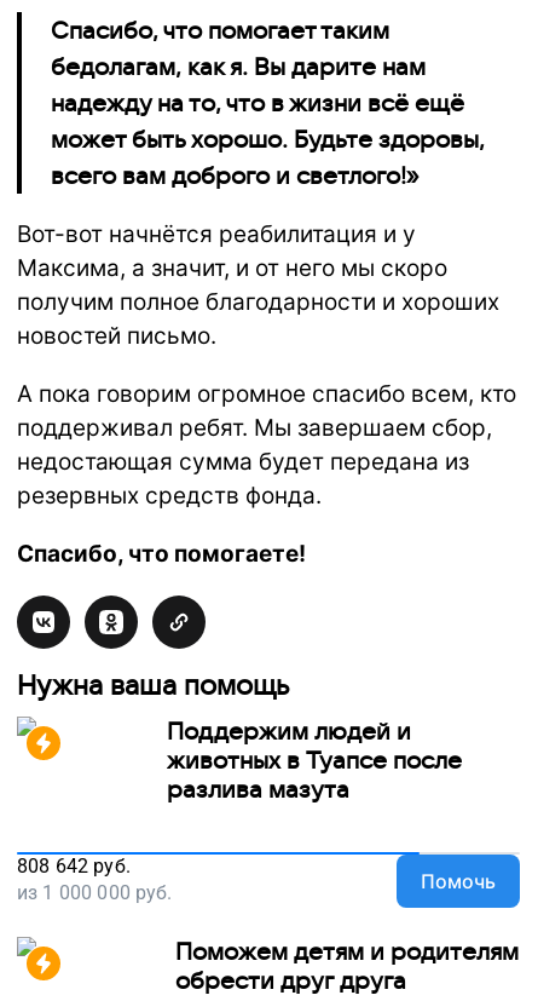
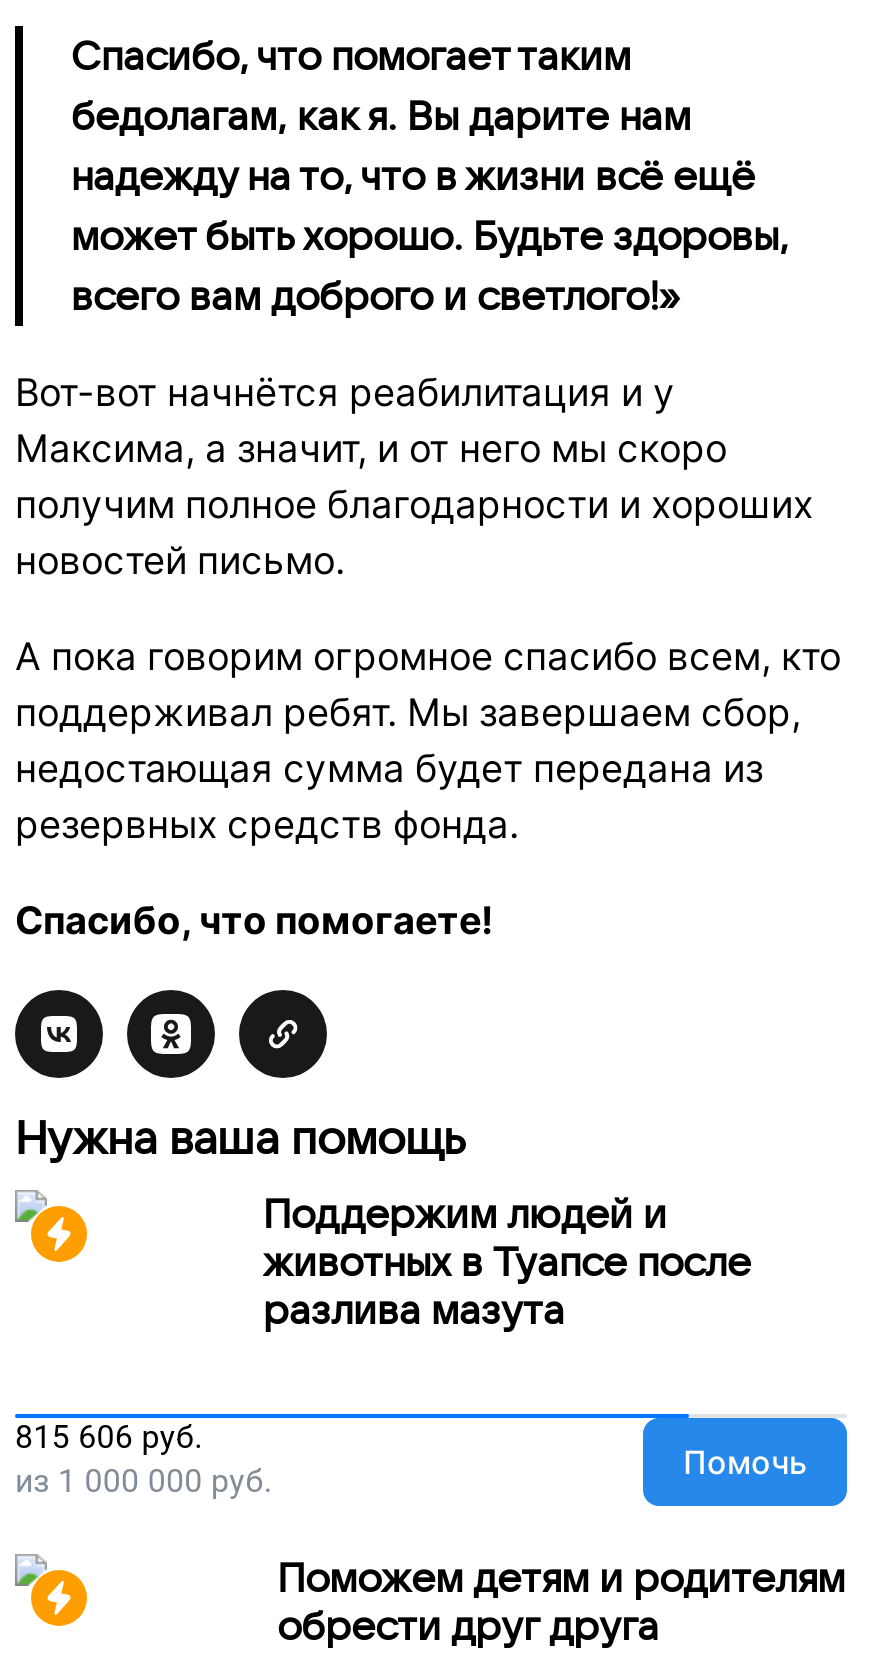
[17,855,130,878] 808 642 руб. -> [15,1418,203,1456] 815 606 руб.

